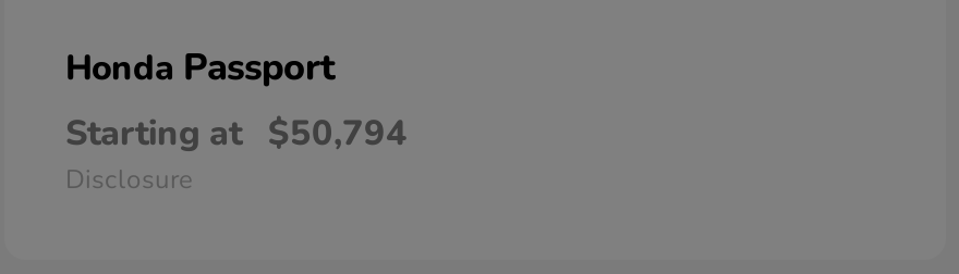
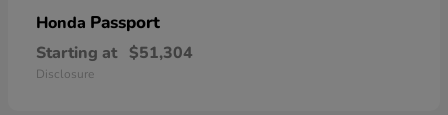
[65,110,408,158] Starting at $50,794 -> [36,42,193,64] Starting at $51,304

